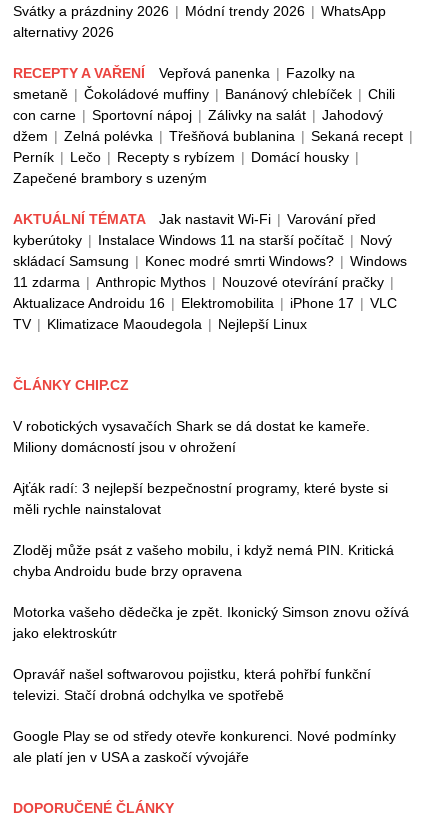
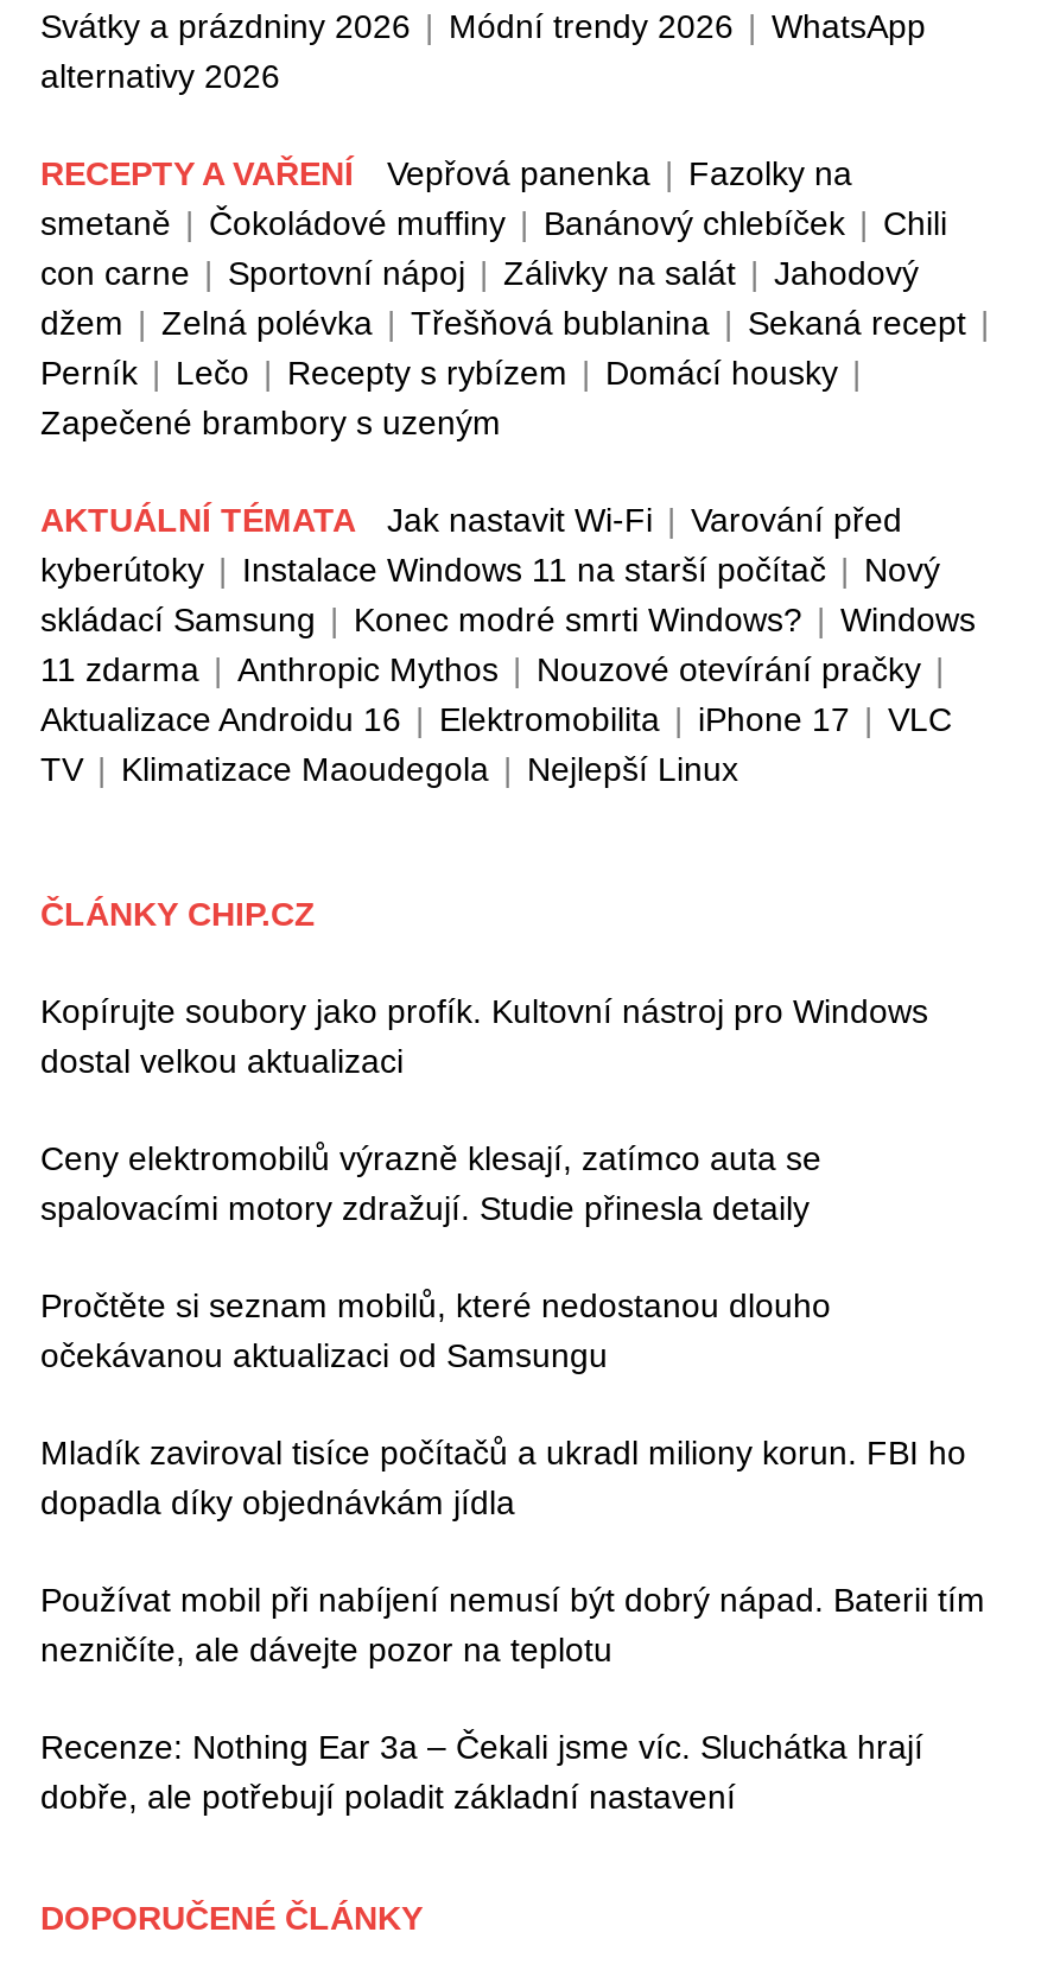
[13,418,370,455] V robotických vysavačích Shark se dá dostat ke kameře. | Miliony domácností jsou v ohrožení -> [40,992,928,1080] Kopírujte soubory jako profík. Kultovní nástroj pro Windows | dostal velkou aktualizaci
[13,480,388,517] Ajťák radí: 3 nejlepší bezpečnostní programy, které byste si | měli rychle nainstalovat -> [40,1139,821,1227] Ceny elektromobilů výrazně klesají, zatímco auta se | spalovacími motory zdražují. Studie přinesla detaily
[13,542,394,579] Zloděj může psát z vašeho mobilu, i když nemá PIN. Kritická | chyba Androidu bude brzy opravena -> [40,1286,831,1374] Pročtěte si seznam mobilů, které nedostanou dlouho | očekávanou aktualizaci od Samsungu
[13,604,409,641] Motorka vašeho dědečka je zpět. Ikonický Simson znovu ožívá | jako elektroskútr -> [40,1434,966,1521] Mladík zaviroval tisíce počítačů a ukradl miliony korun. FBI ho | dopadla díky objednávkám jídla
[13,666,371,703] Opravář našel softwarovou pojistku, která pohřbí funkční | televizi. Stačí drobná odchylka ve spotřebě -> [40,1581,985,1669] Používat mobil při nabíjení nemusí být dobrý nápad. Baterii tím | nezničíte, ale dávejte pozor na teplotu
[13,728,396,765] Google Play se od středy otevře konkurenci. Nové podmínky | ale platí jen v USA a zaskočí vývojáře -> [40,1728,923,1816] Recenze: Nothing Ear 3a – Čekali jsme víc. Sluchátka hrají | dobře, ale potřebují poladit základní nastavení

